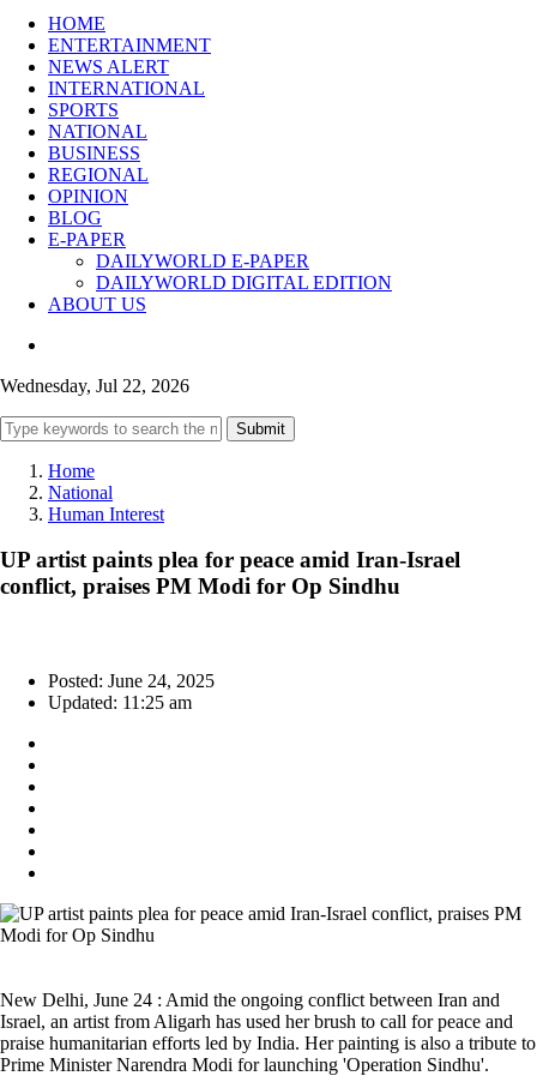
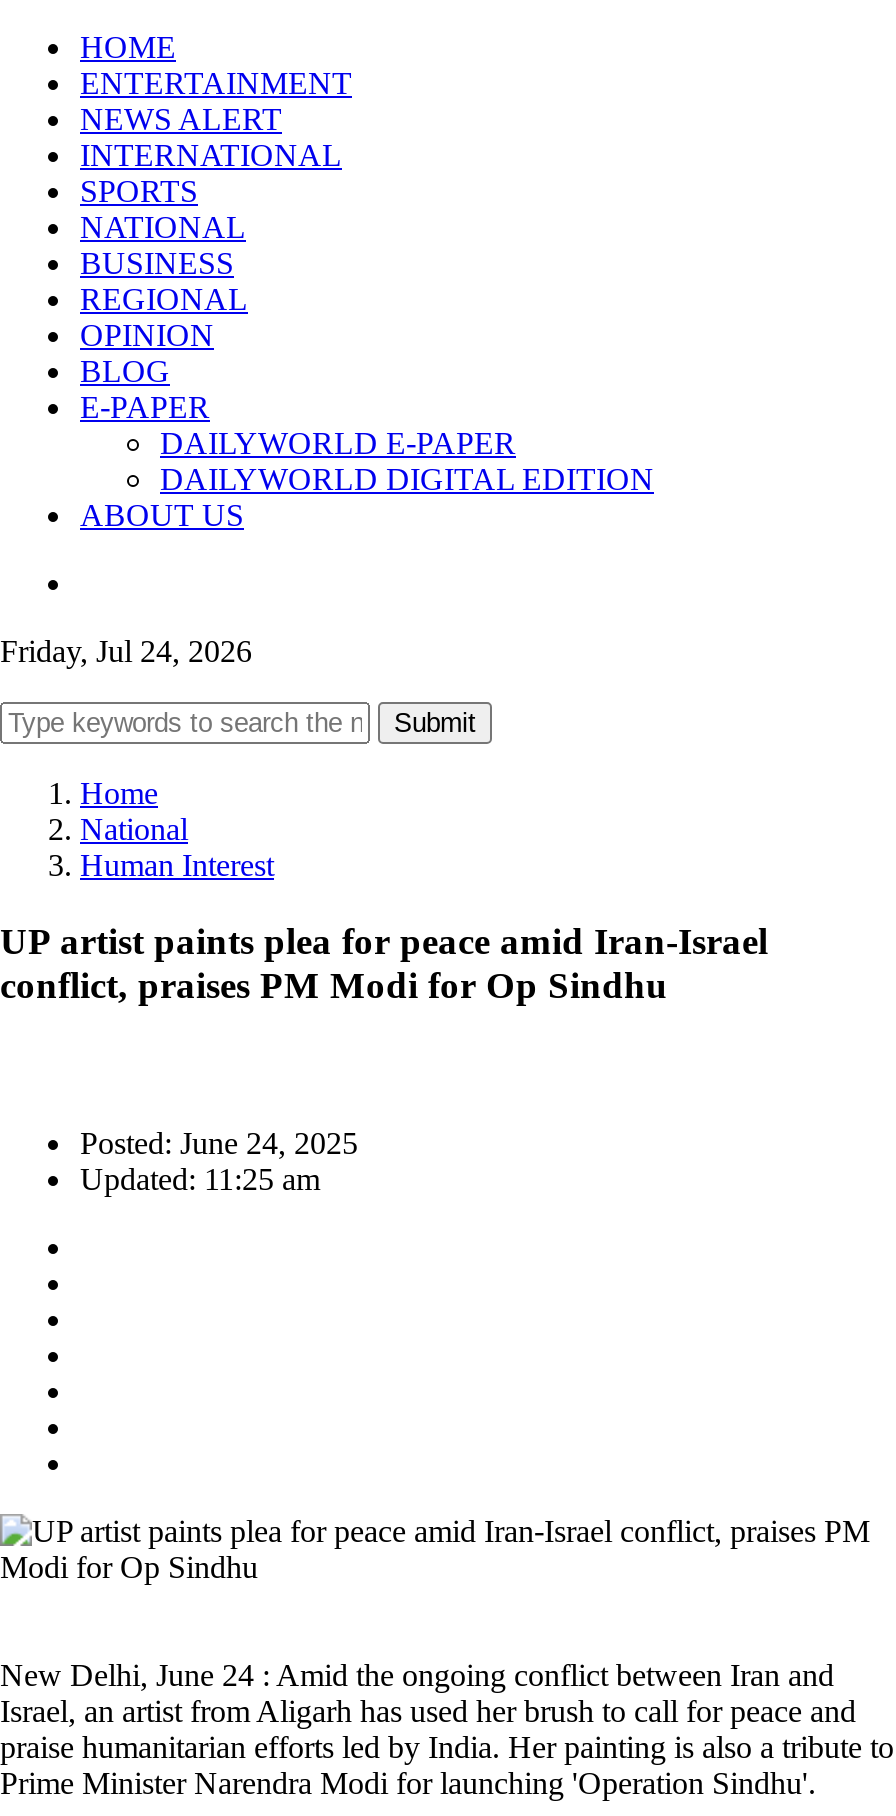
[0,375,189,396] Wednesday, Jul 22, 2026 -> [0,634,252,668] Friday, Jul 24, 2026

